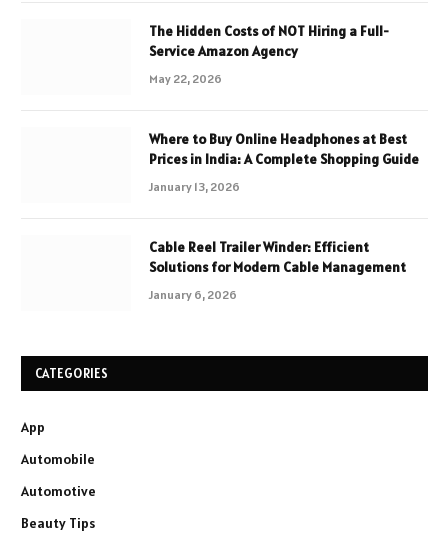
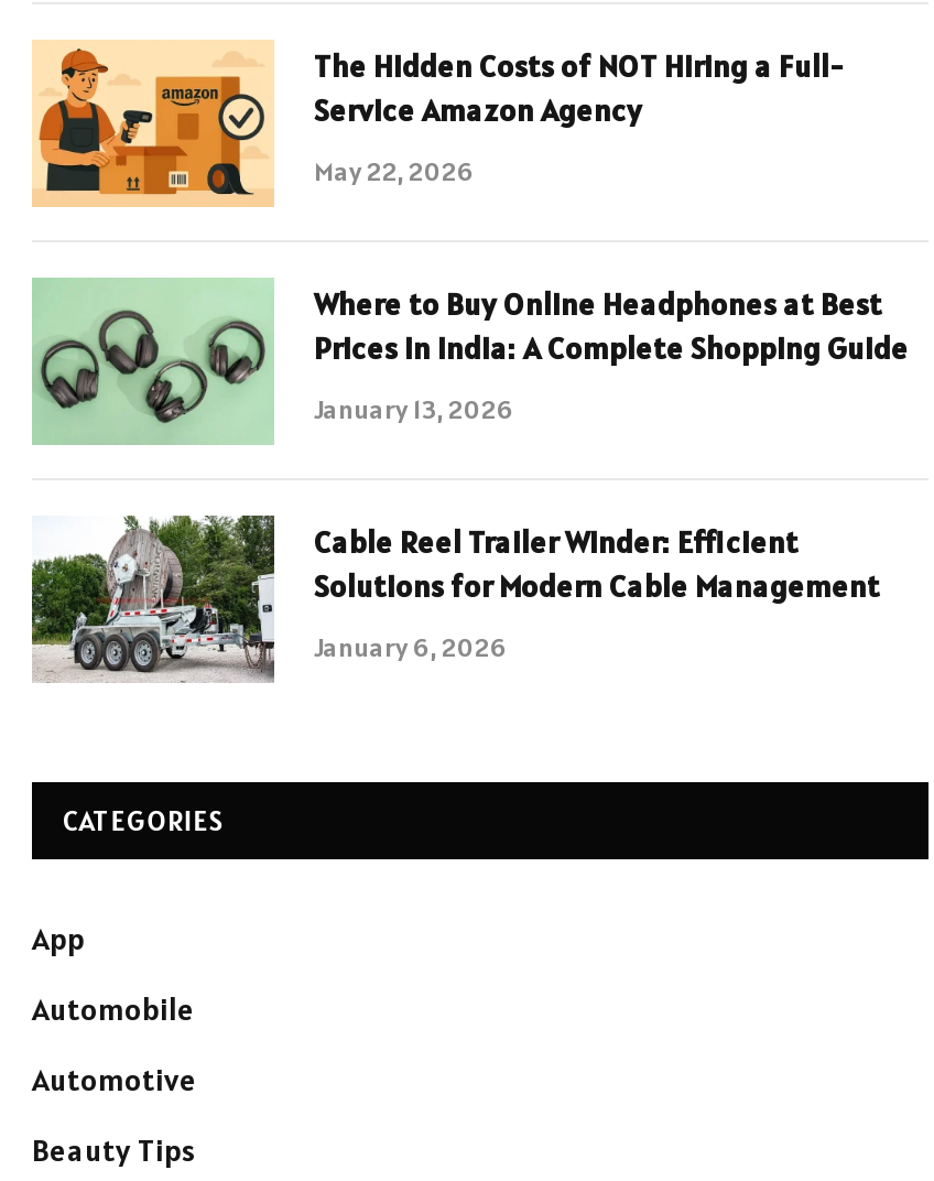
none -> [32,40,274,207] [image]
none -> [32,278,274,445] [image]
none -> [30,513,276,683] [image]

